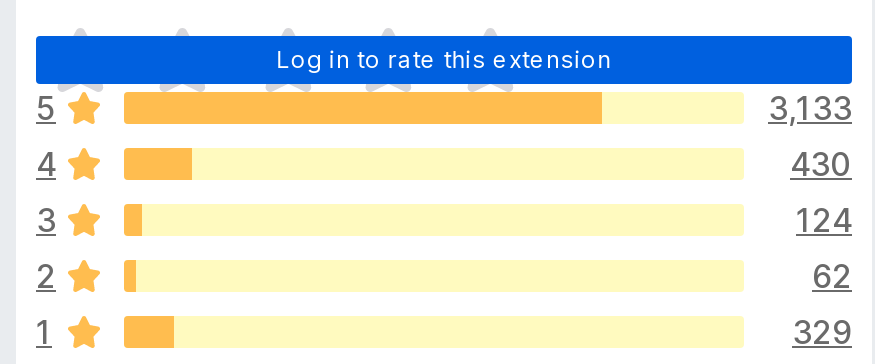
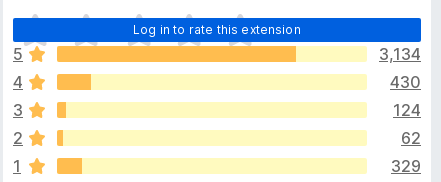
[768,88,852,128] 3,133 -> [379,44,421,64] 3,134

